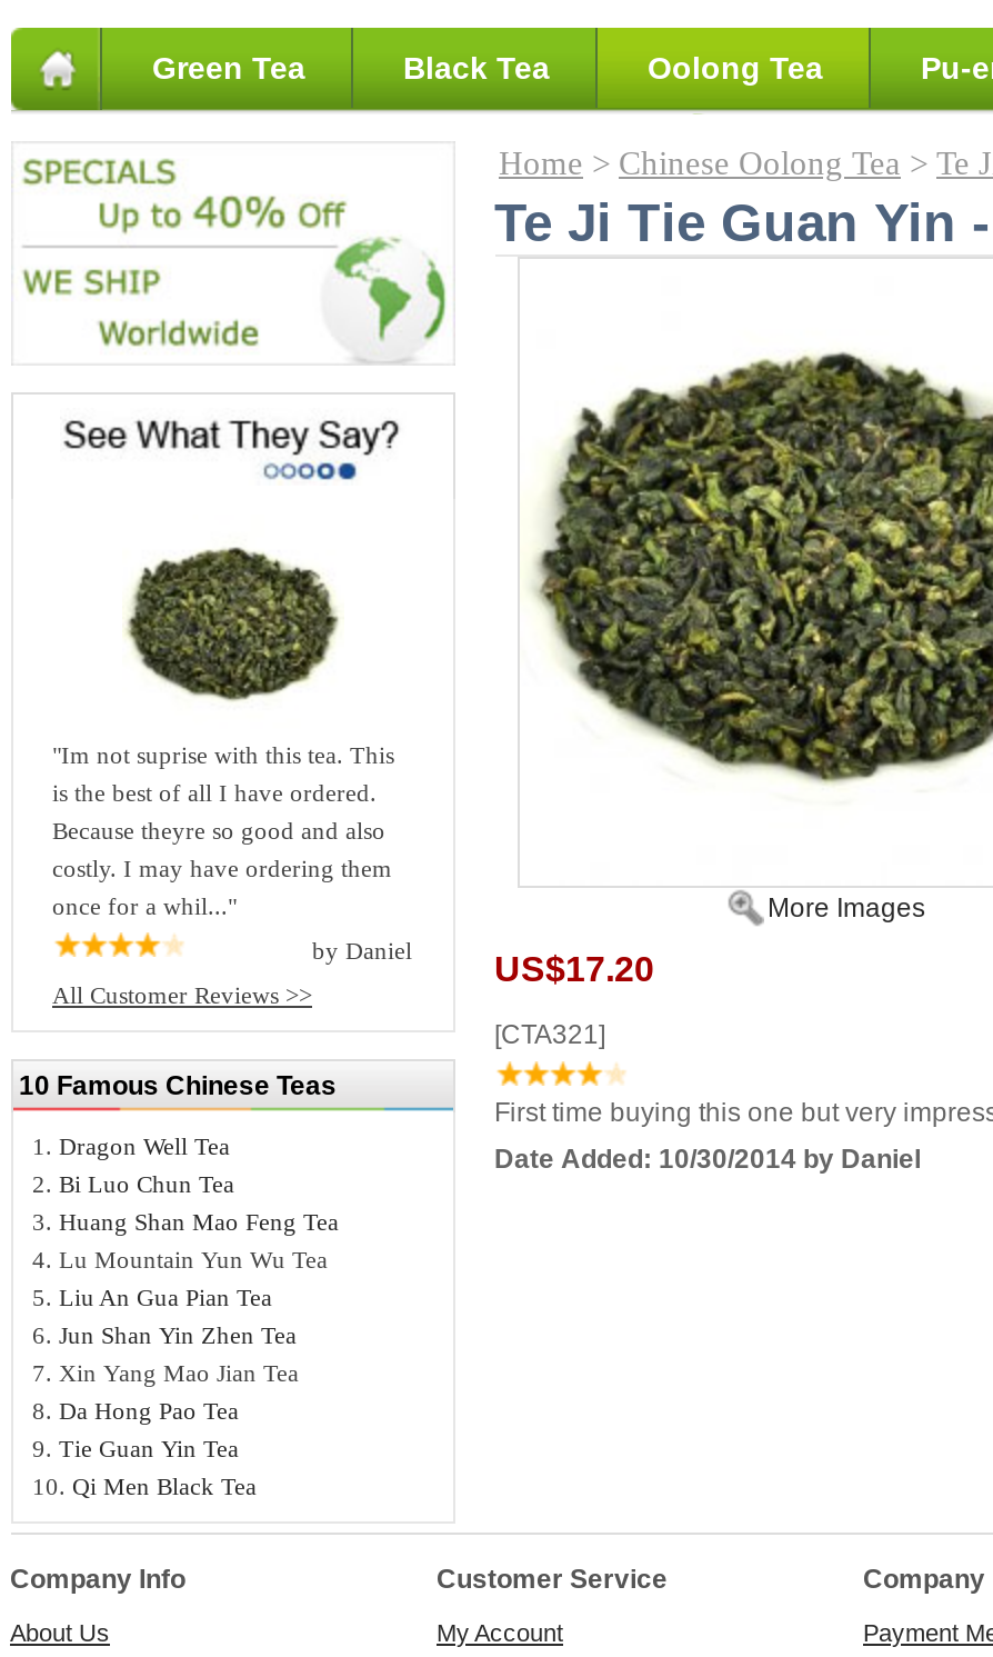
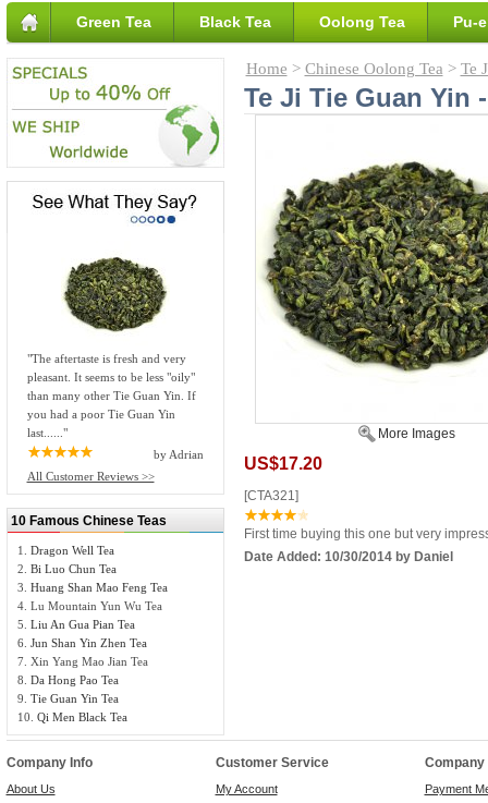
[52,742,394,920] "Im not suprise with this tea. This | is the best of all I have ordered. | Because theyre so good and also | costly. I may have ordering them | once for a whil..." -> [27,352,196,439] "The aftertaste is fresh and very | pleasant. It seems to be less "oily" | than many other Tie Guan Yin. If | you had a poor Tie Guan Yin | last......"
[312,937,412,964] by Daniel -> [153,448,203,461] by Adrian

